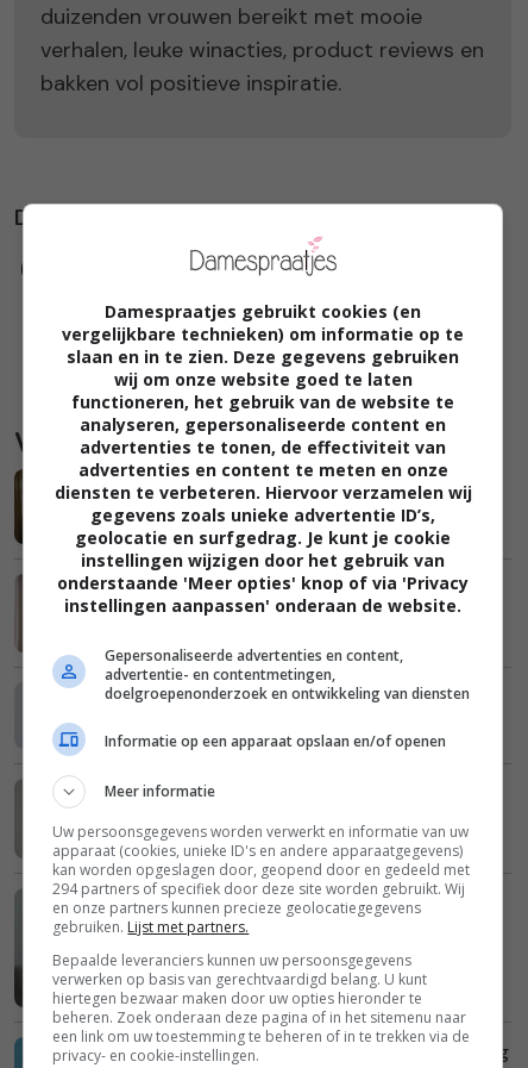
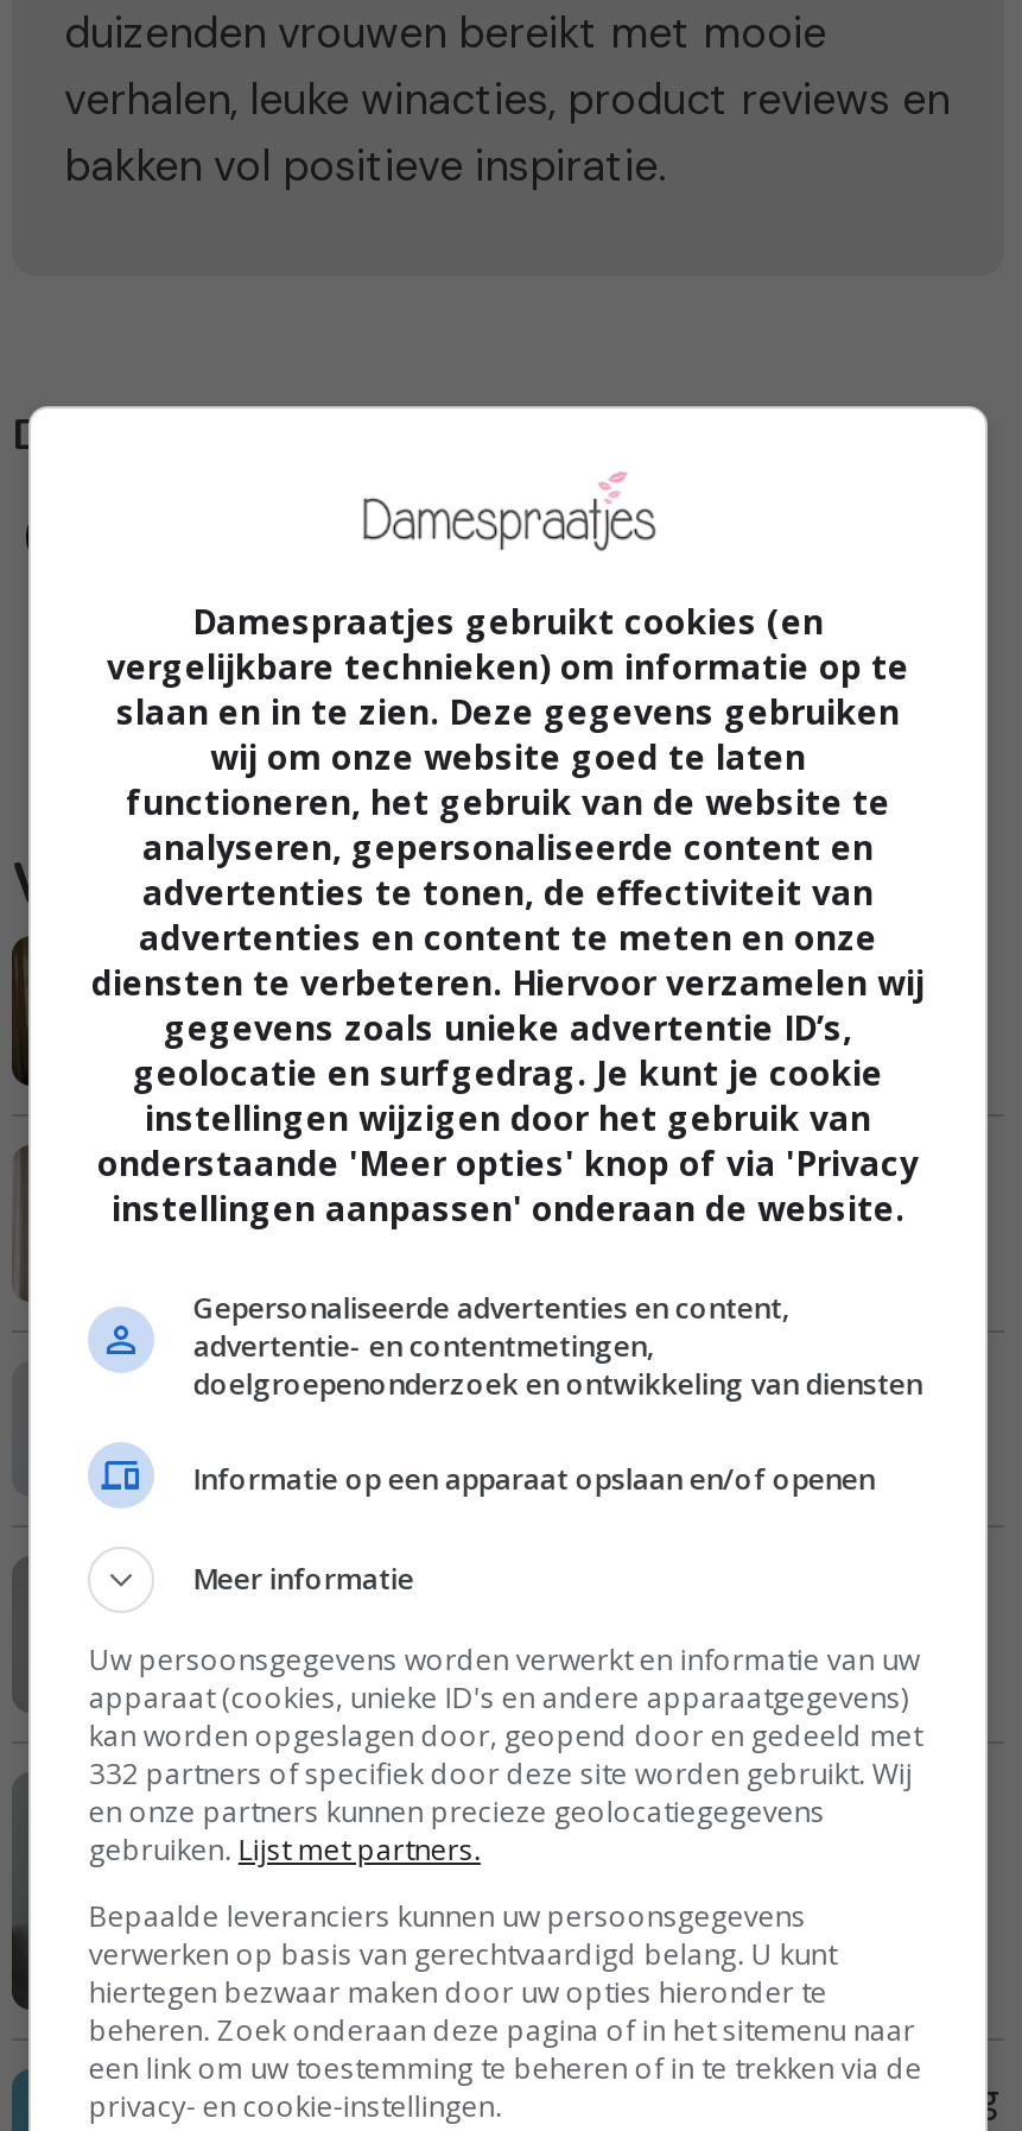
[53,878,465,898] 294 partners of specifiek door deze site worden gebruikt. Wij -> [89,1752,913,1792] 332 partners of specifiek door deze site worden gebruikt. Wij

